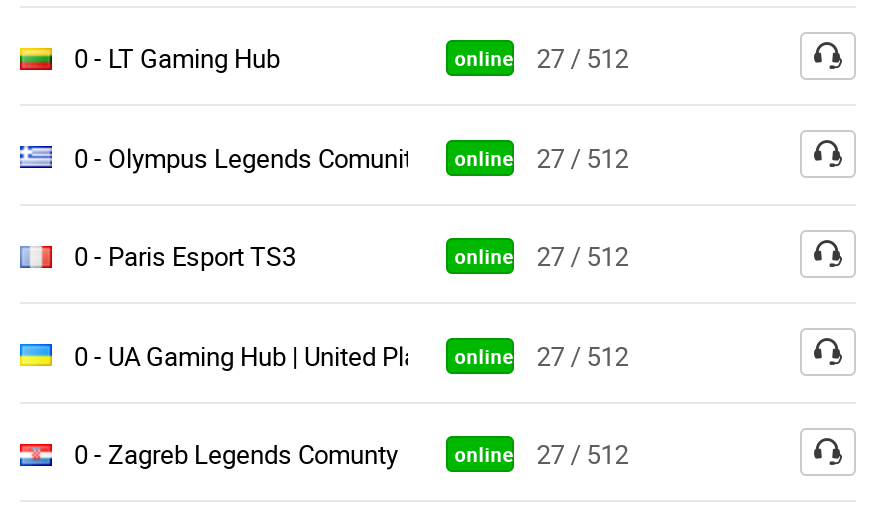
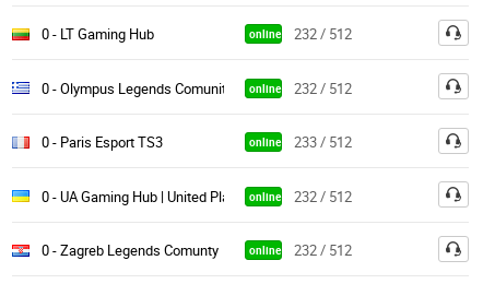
[454,40,628,76] online 27 / 512 -> [249,24,352,44] online 232 / 512
[74,139,628,175] 0 - Olympus Legends Comunity online 27 / 512 -> [42,78,352,98] 0 - Olympus Legends Comunity online 232 / 512
[454,238,628,274] online 27 / 512 -> [249,132,352,152] online 233 / 512
[536,338,628,374] 27 / 512 -> [294,187,352,206] 232 / 512
[454,437,628,473] online 27 / 512 -> [249,241,352,260] online 232 / 512

